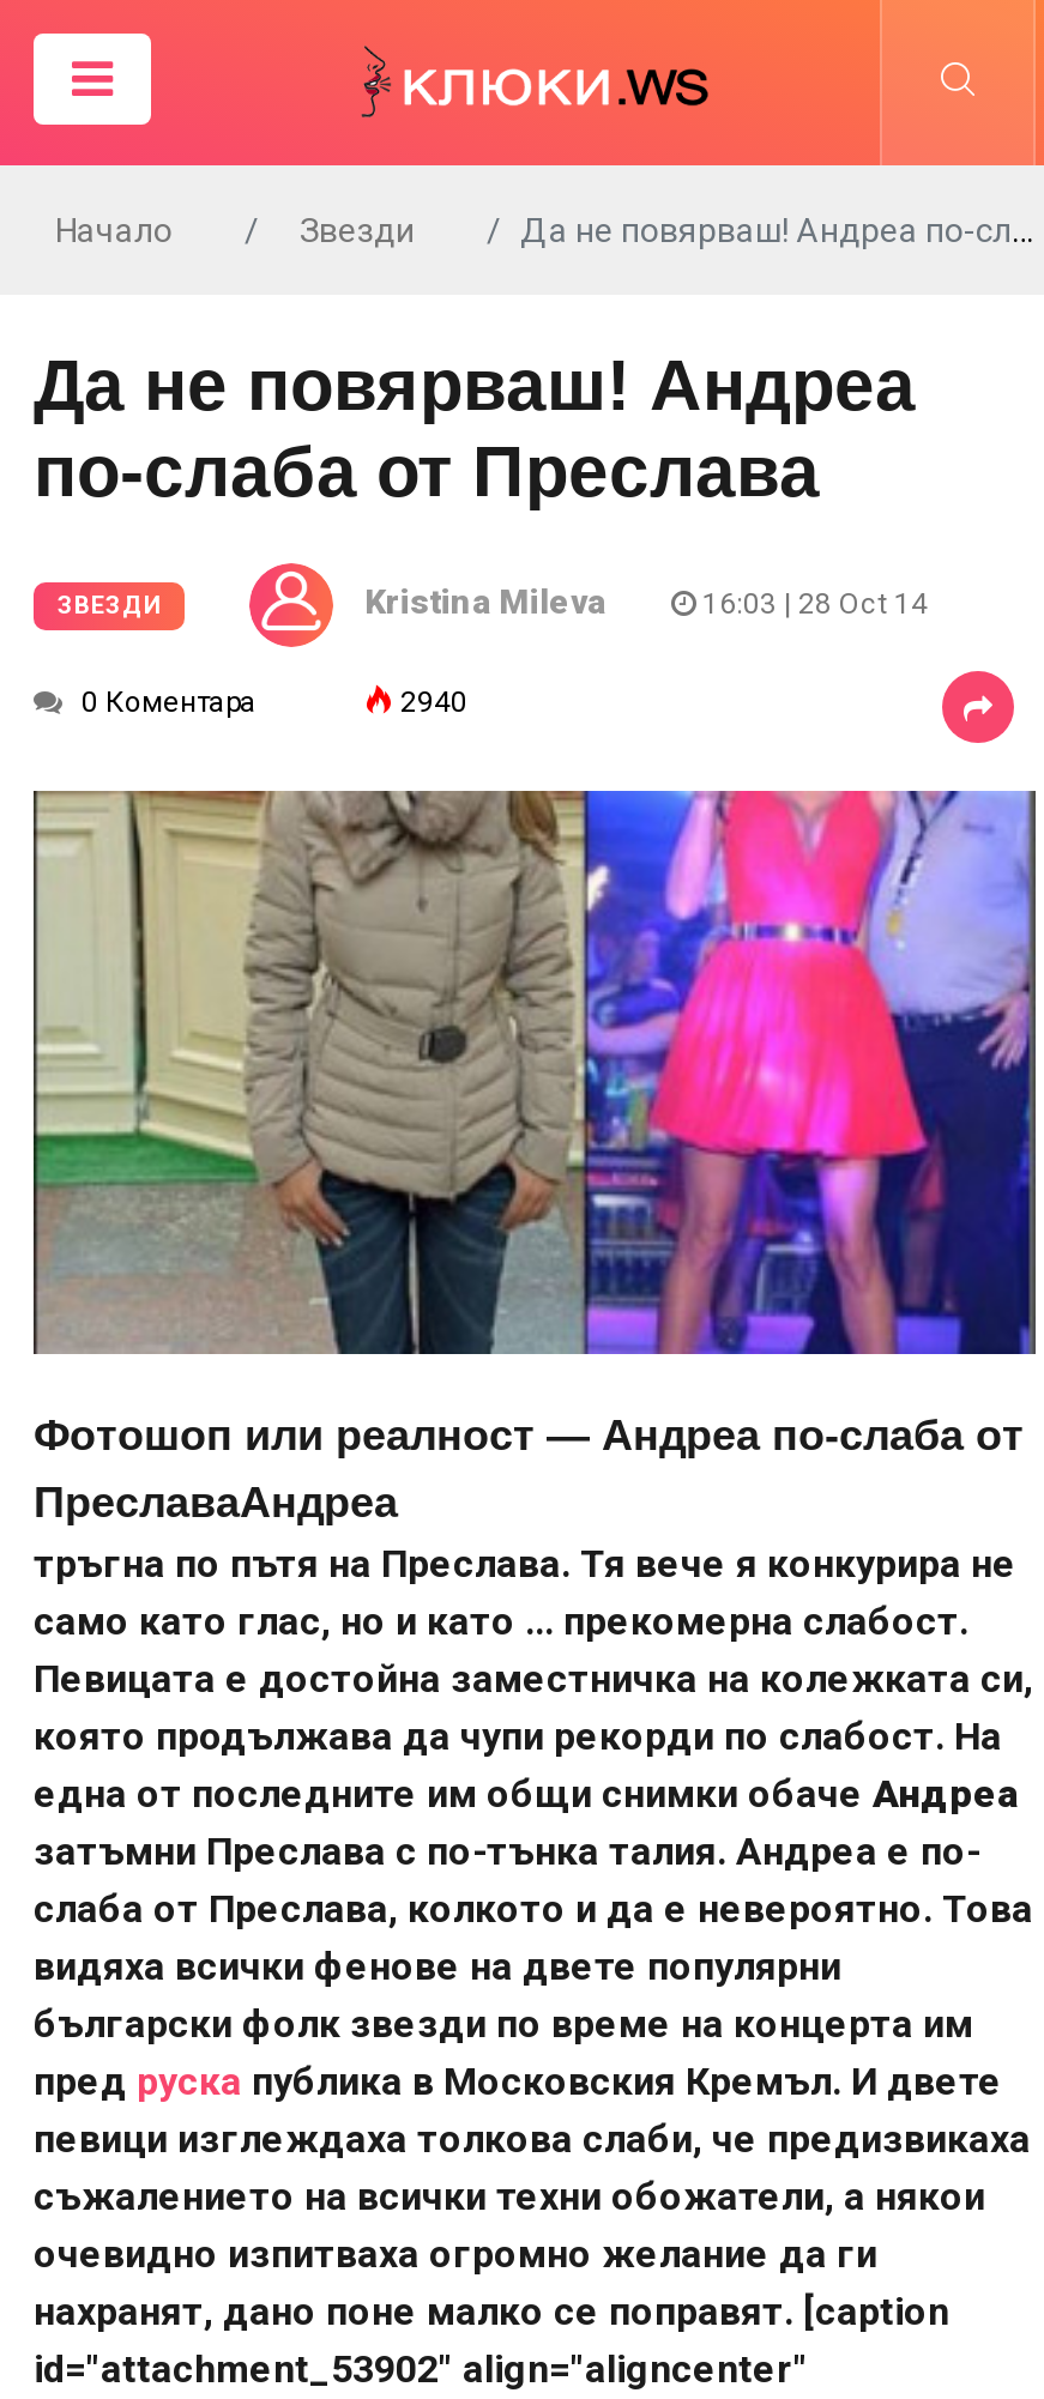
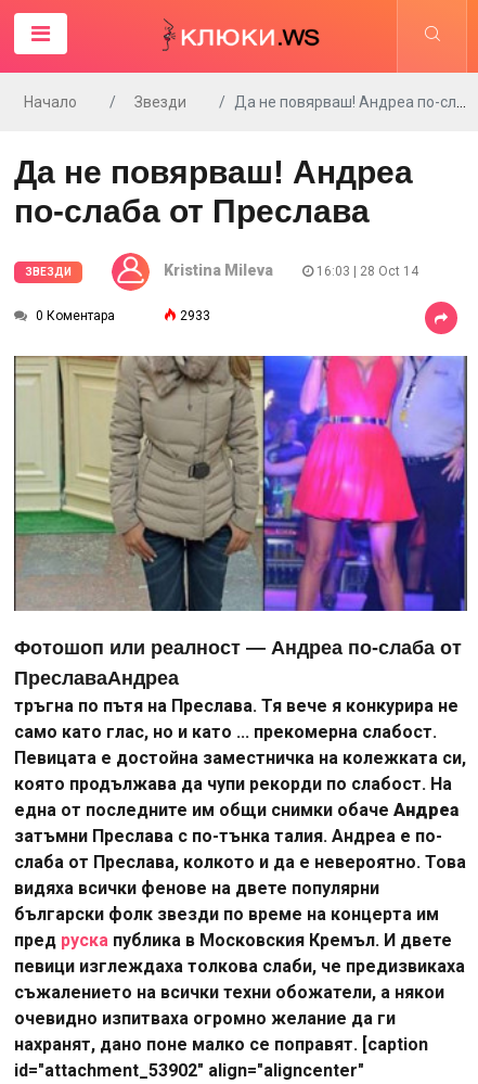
[393,685,467,719] 2940 -> [177,308,210,323] 2933

